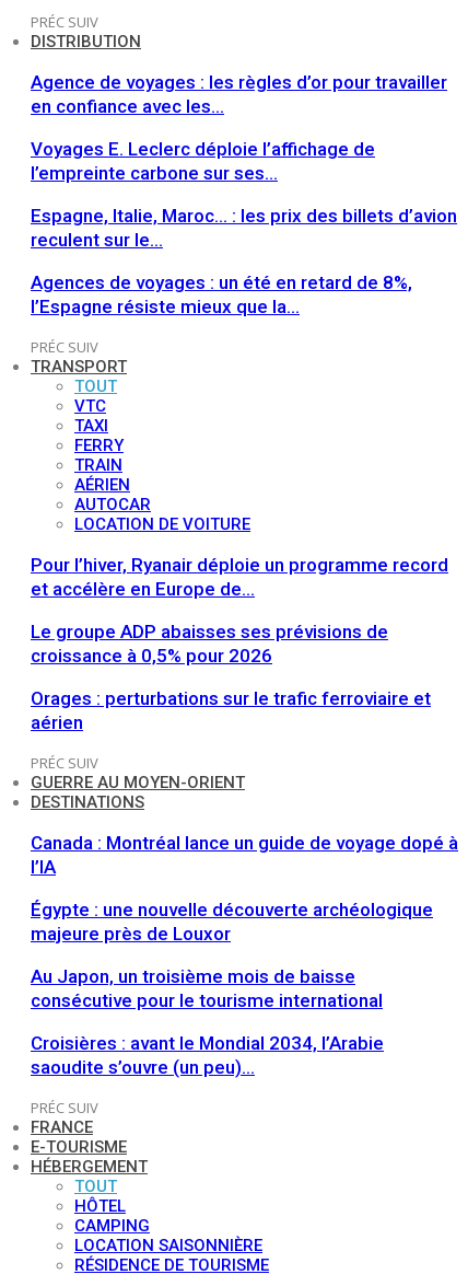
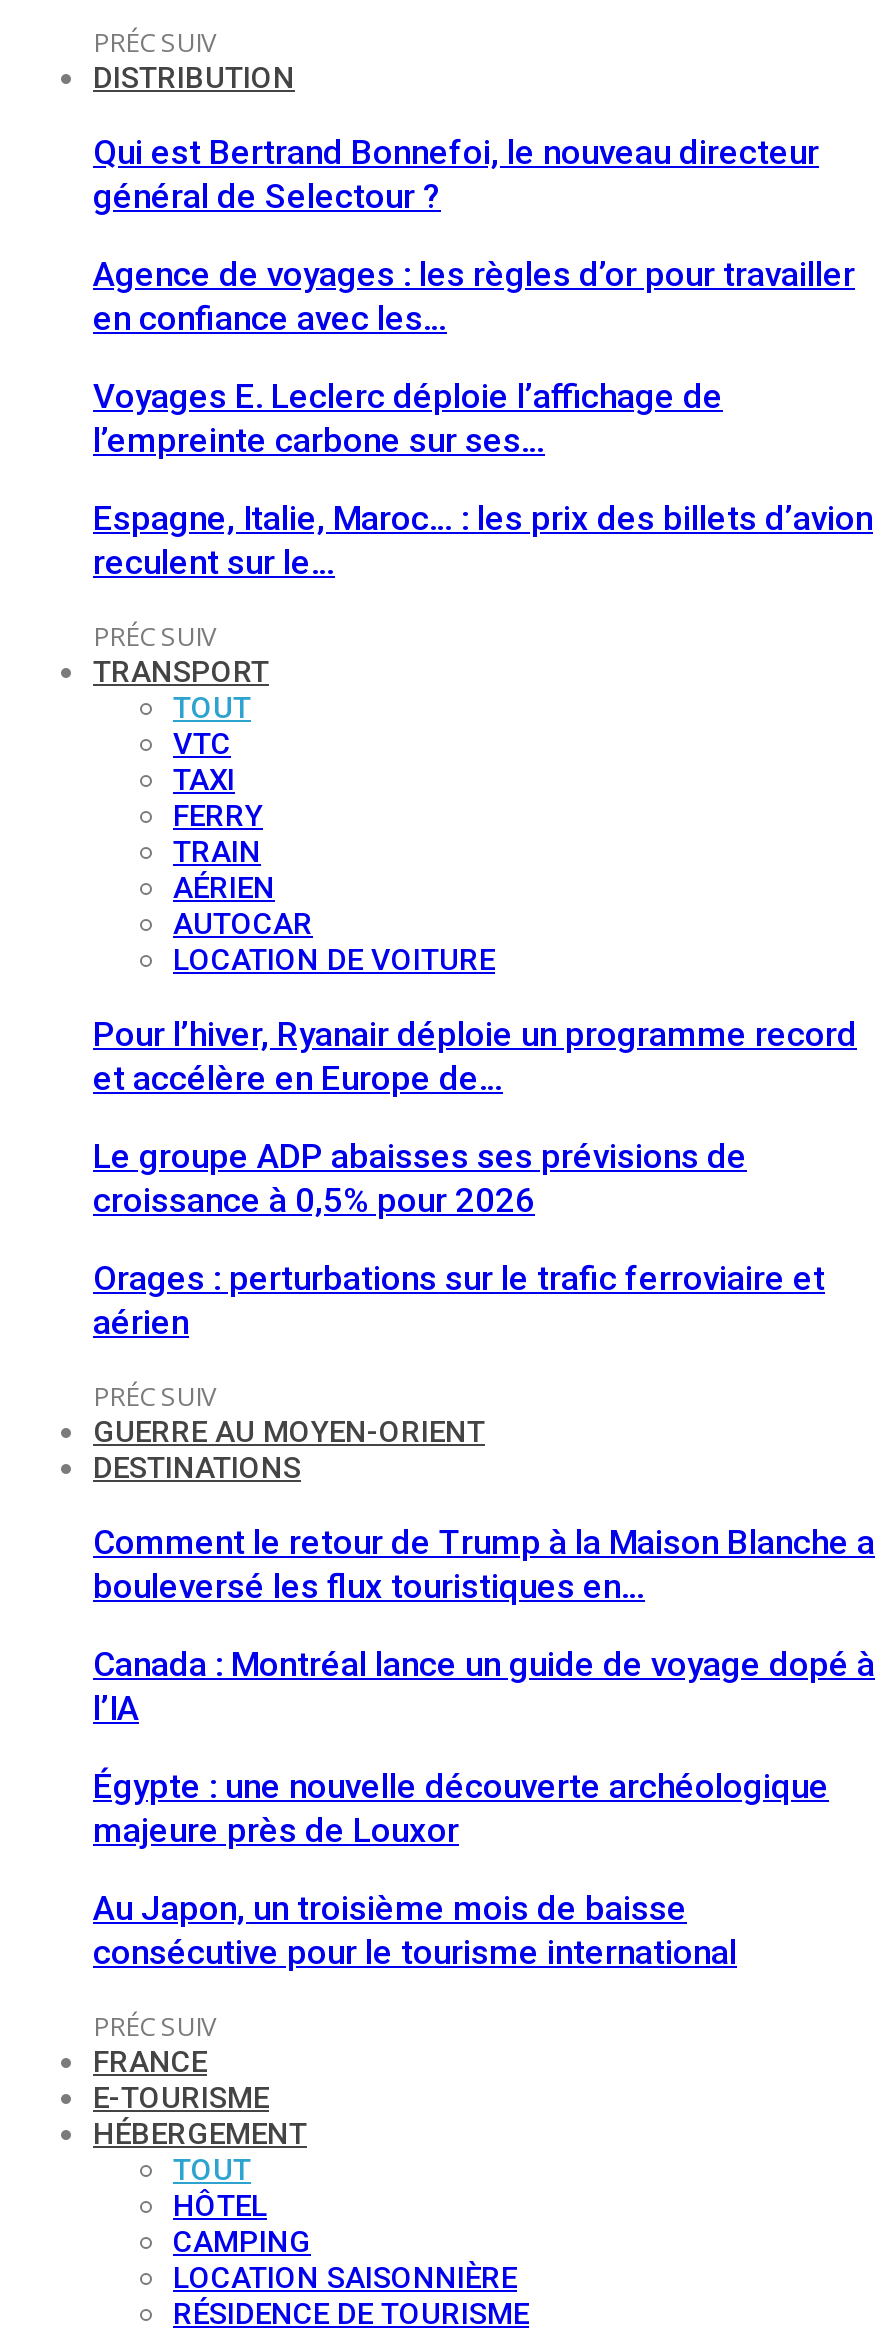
none -> [93,132,819,216] Qui est Bertrand Bonnefoi, le nouveau directeur | général de Selectour ?
moved [31,71,457,251] -> [93,254,873,582]: Agence de voyages : les règles d’or pour travailler | en confiance avec les… | Voyages E. Leclerc déploie l’affichage de | l’empreinte carbone sur ses… | Espagne, Italie, Maroc… : les prix des billets d’avion | reculent sur le…
[31,271,412,317] Agences de voyages : un été en retard de 8%, | l’Espagne résiste mieux que la… -> none
none -> [93,1522,875,1606] Comment le retour de Trump à la Maison Blanche a | bouleversé les flux touristiques en…
moved [31,832,458,1011] -> [93,1644,875,1972]: Canada : Montréal lance un guide de voyage dopé à | l’IA | Égypte : une nouvelle découverte archéologique | majeure près de Louxor | Au Japon, un troisième mois de baisse | consécutive pour le tourisme international
[31,1032,384,1078] Croisières : avant le Mondial 2034, l’Arabie | saoudite s’ouvre (un peu)… -> none

